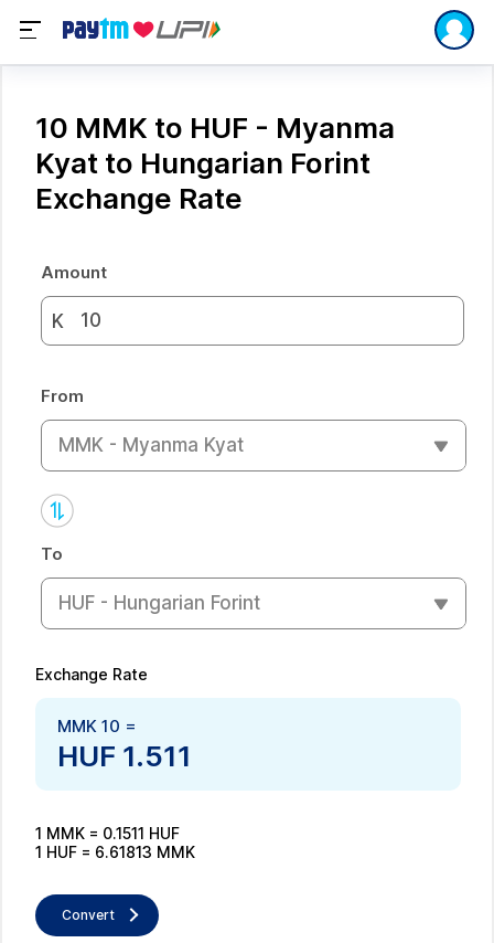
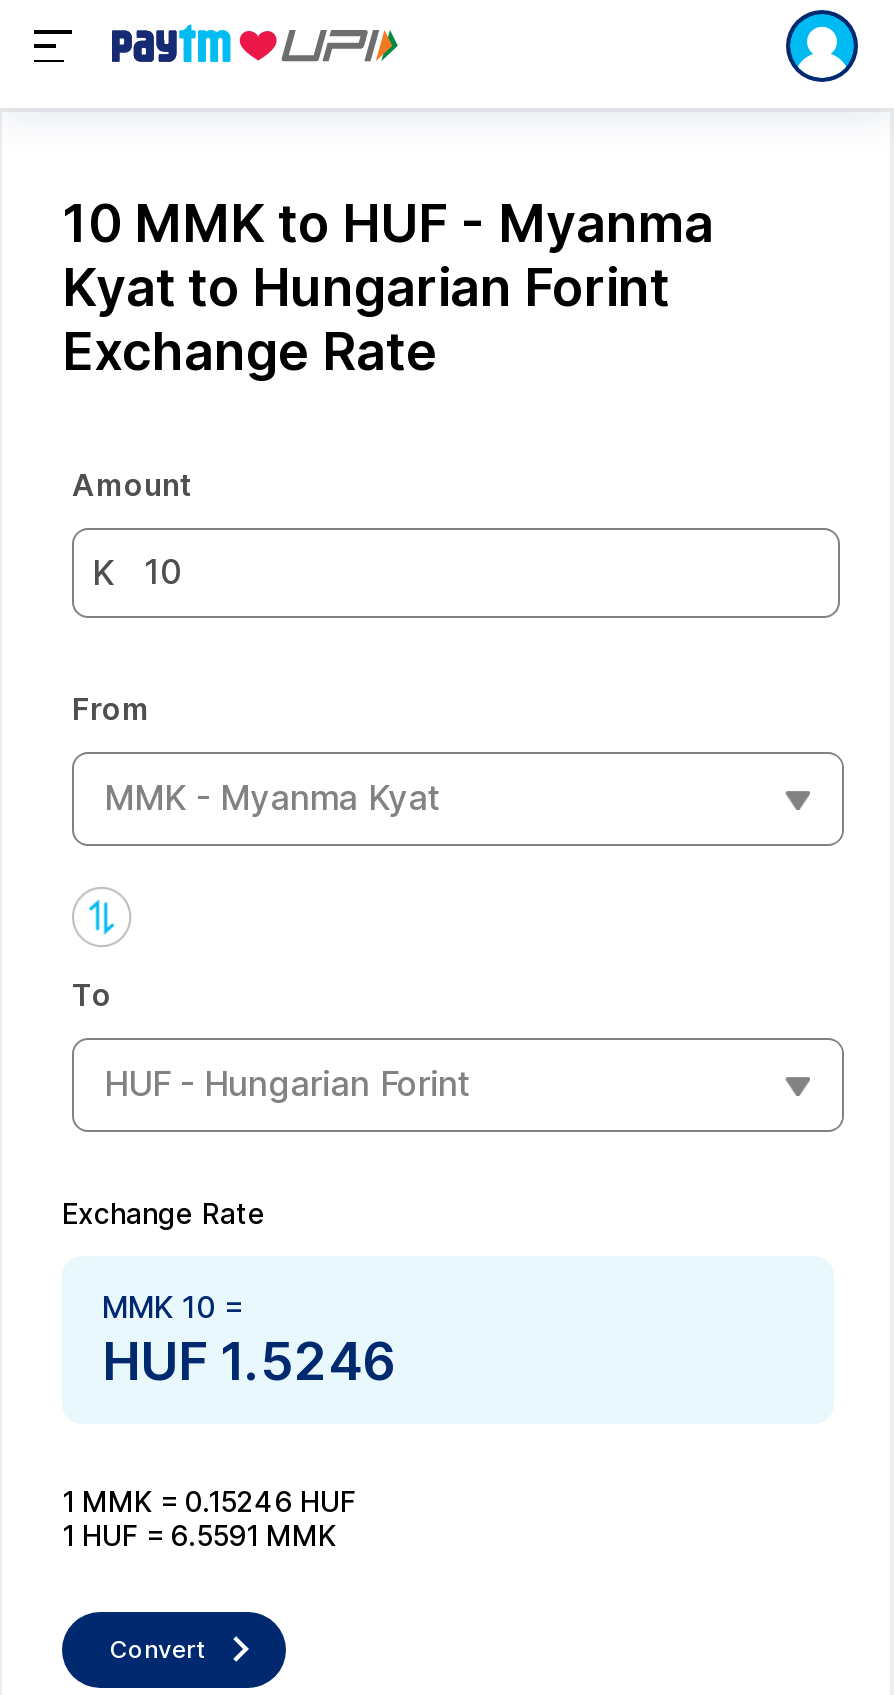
[57,738,192,772] HUF 1.511 -> [102,1329,394,1391] HUF 1.5246
[35,823,180,842] 1 MMK = 0.1511 HUF -> [62,1483,356,1517] 1 MMK = 0.15246 HUF
[35,842,195,861] 1 HUF = 6.61813 MMK -> [62,1517,336,1551] 1 HUF = 6.5591 MMK

